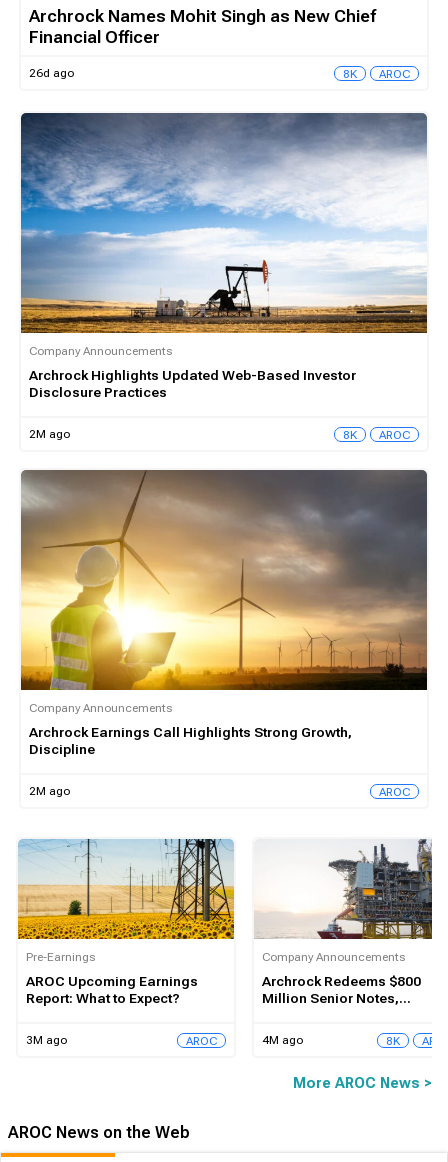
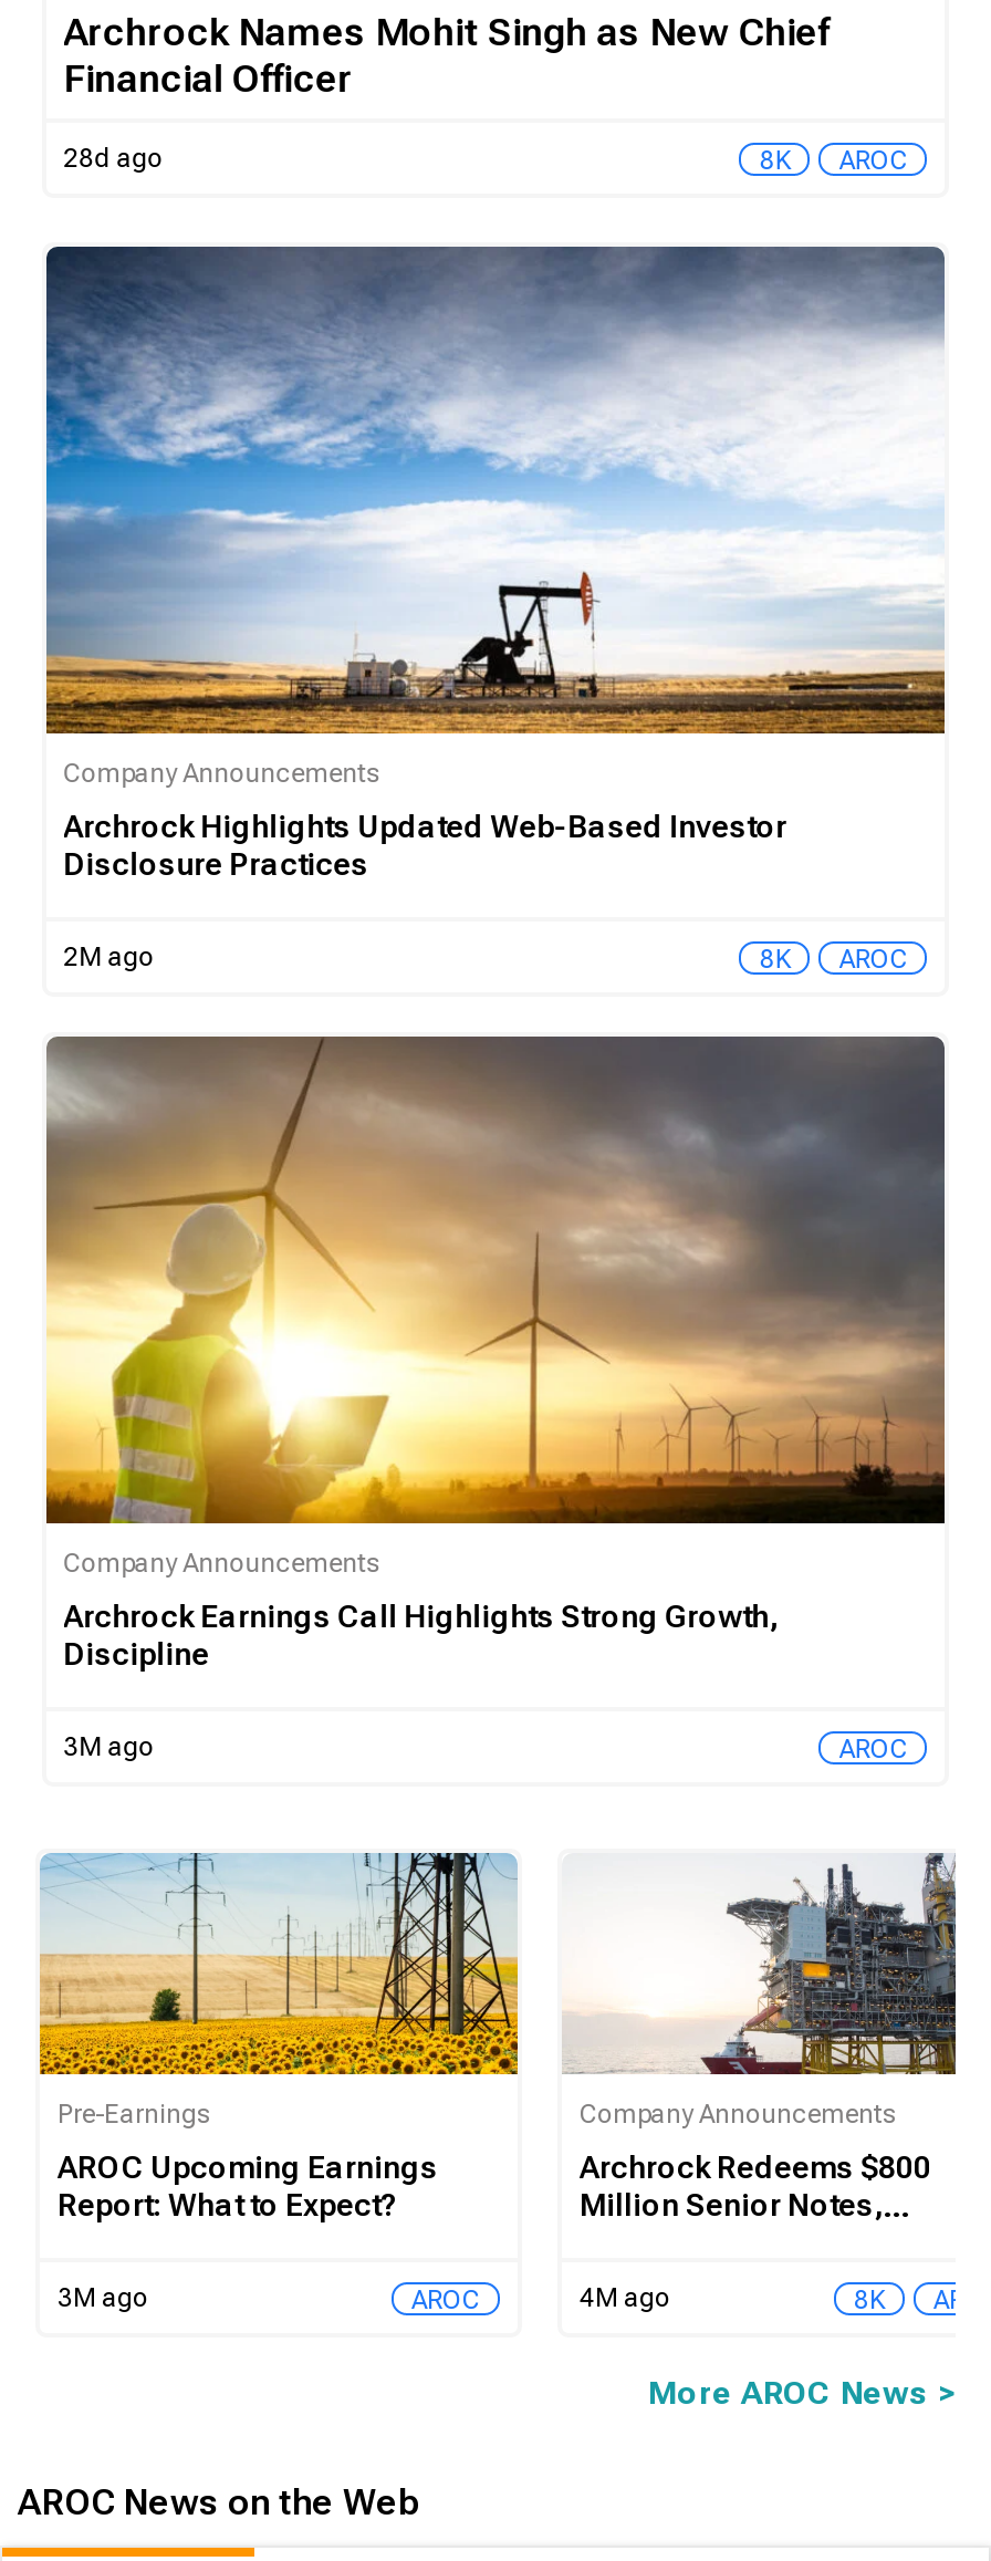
[29,66,74,80] 26d ago -> [63,143,163,174] 28d ago
[29,784,70,798] 2M ago -> [63,1732,154,1763] 3M ago

